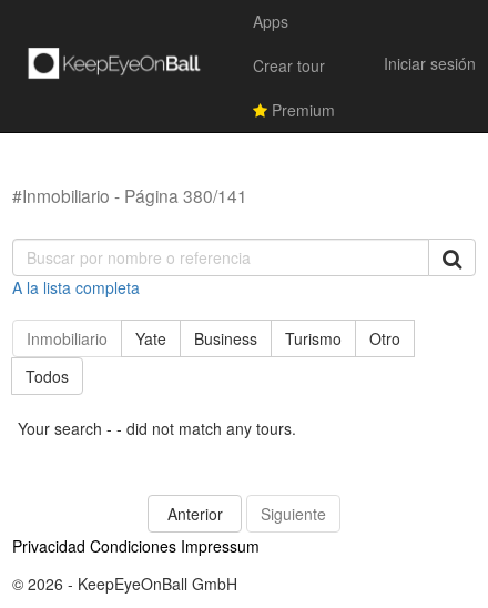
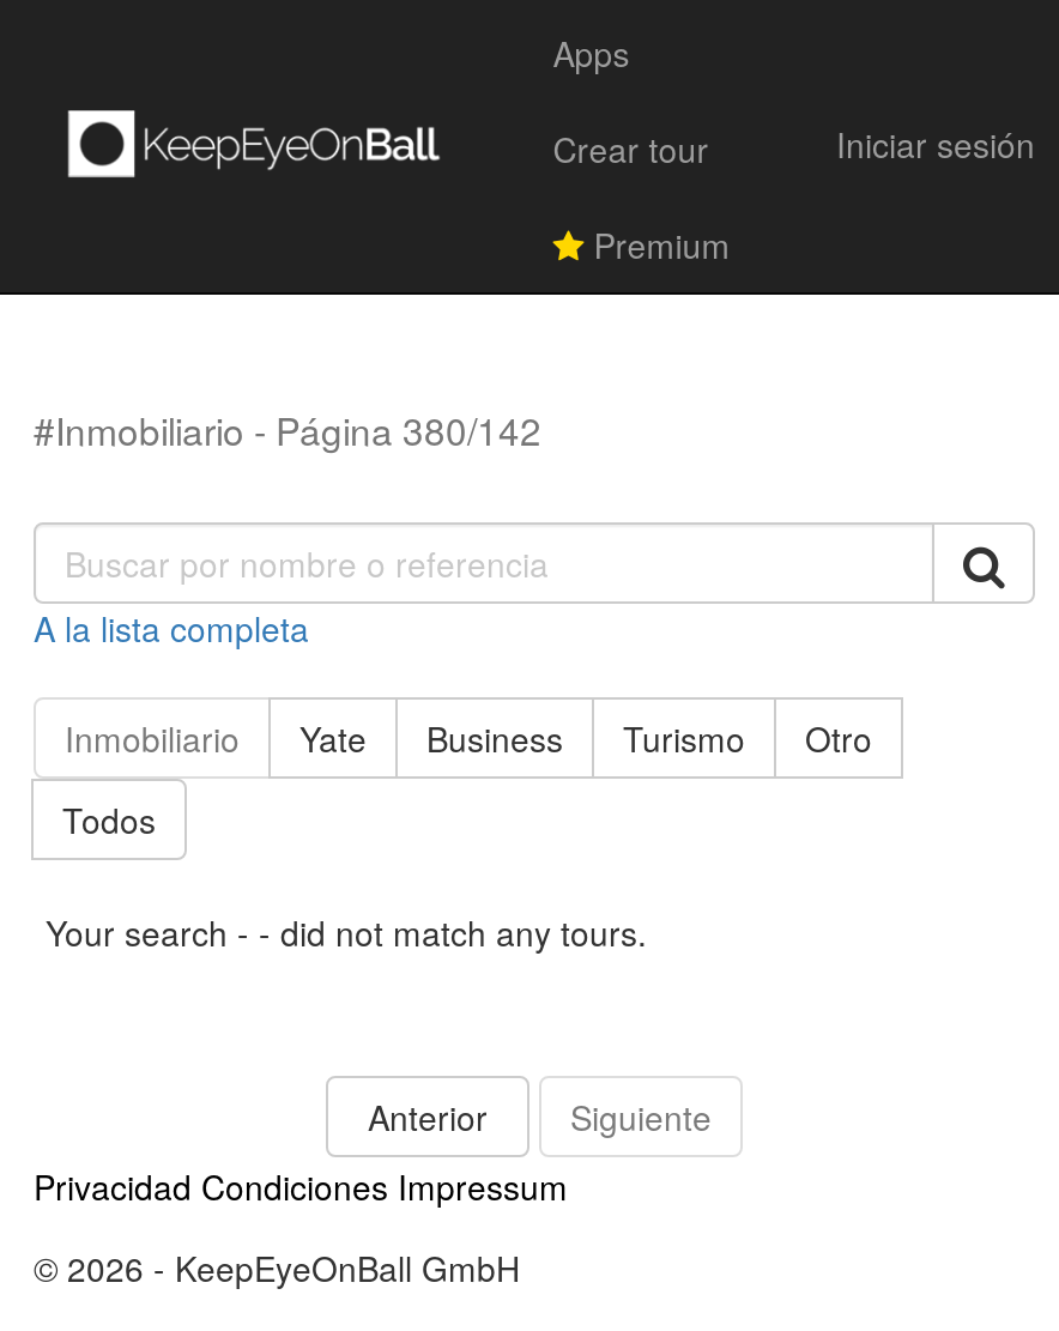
[12,183,247,207] #Inmobiliario - Página 380/141 -> [34,403,541,455] #Inmobiliario - Página 380/142

